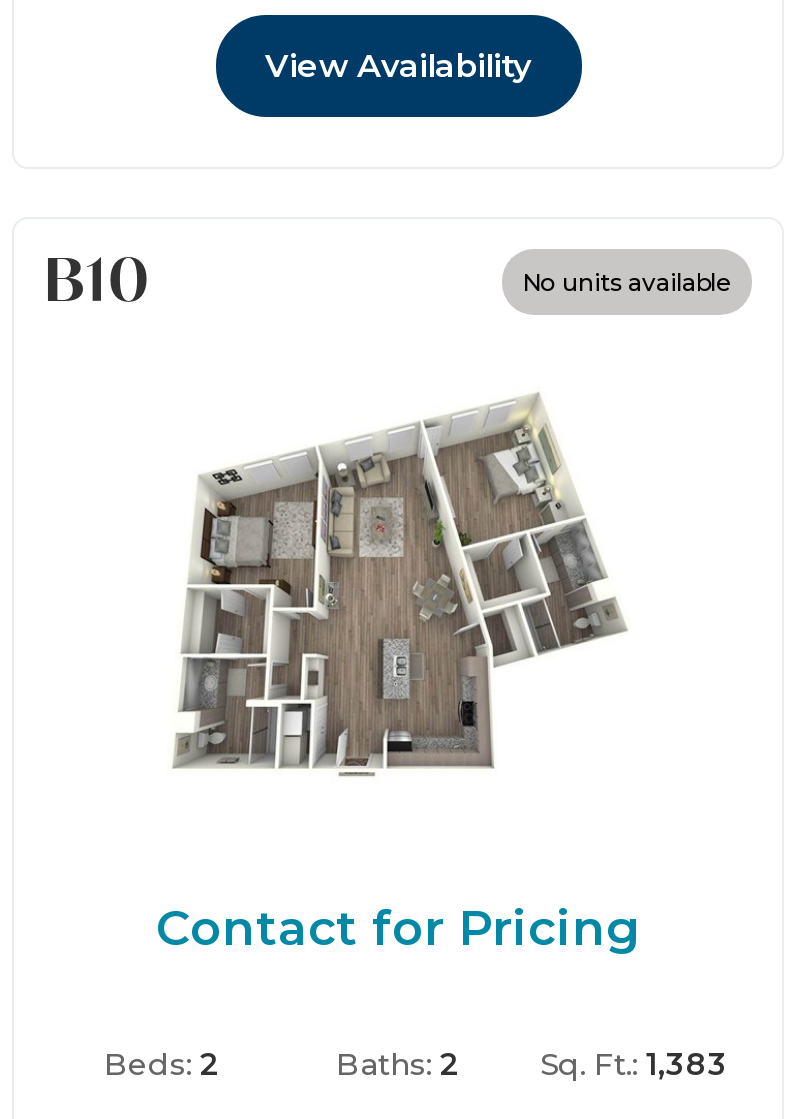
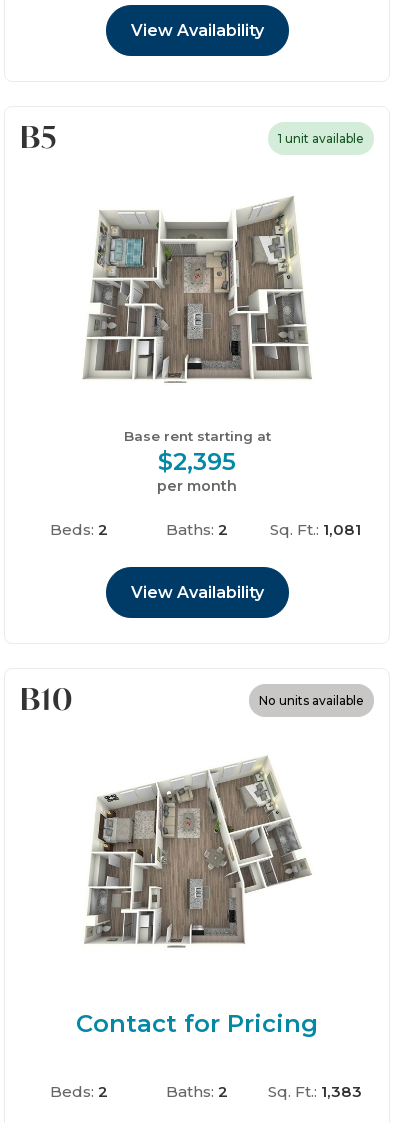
none -> [20,117,364,156] B5 | 1 unit available
none -> [50,428,360,602] Base rent starting at | $2,395 | per month | Beds: 2 | Baths: 2 | Sq. Ft.: 1,081 | View Availability
none -> [85,196,312,380] [image]

